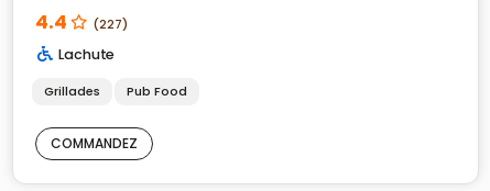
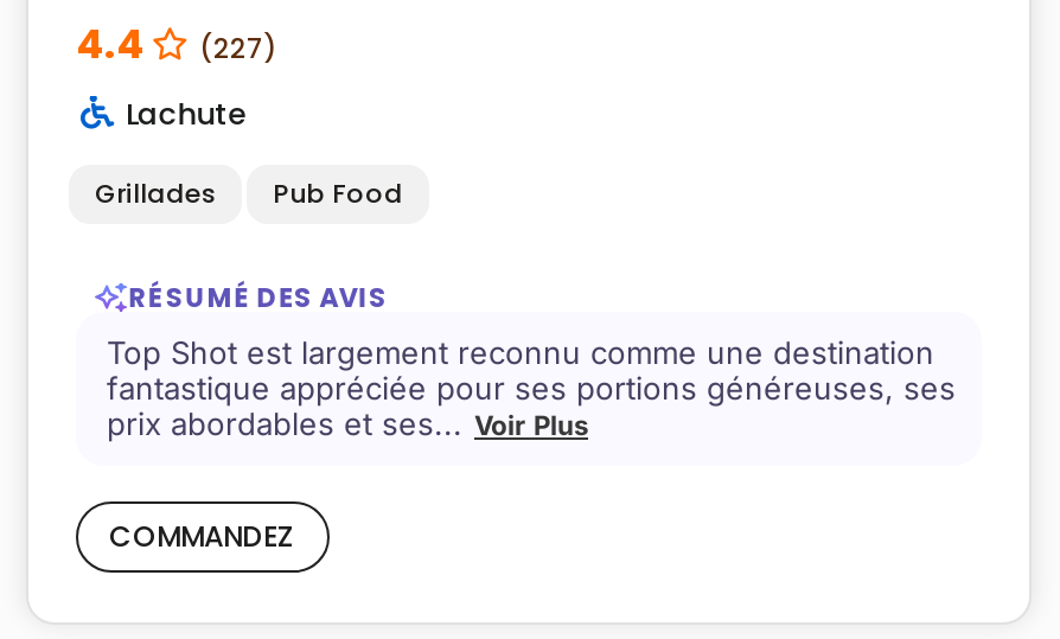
none -> [107,279,956,442] RÉSUMÉ DES AVIS | Top Shot est largement reconnu comme une destination | fantastique appréciée pour ses portions généreuses, ses | prix abordables et ses... Voir Plus

